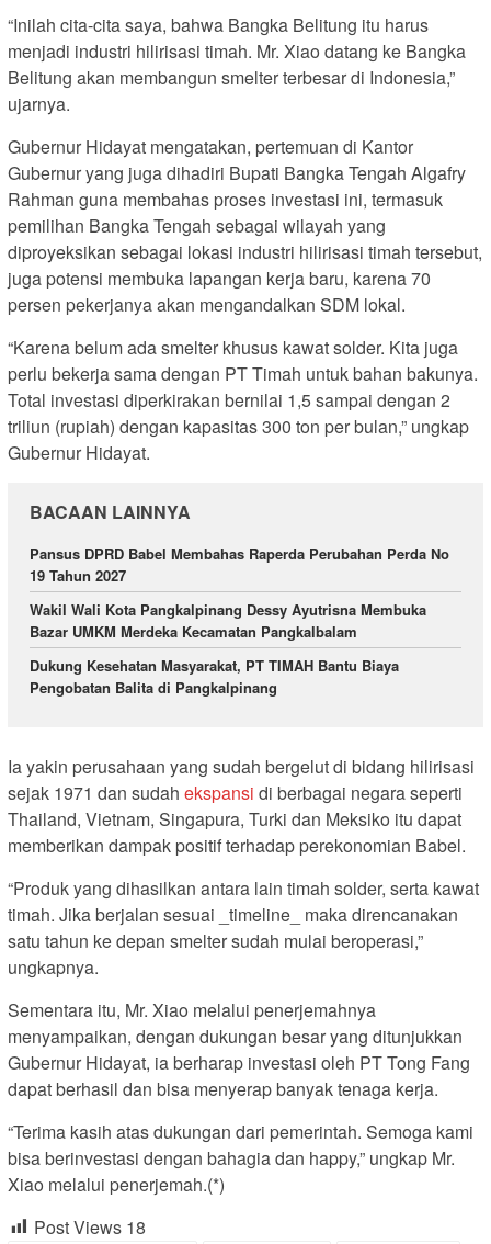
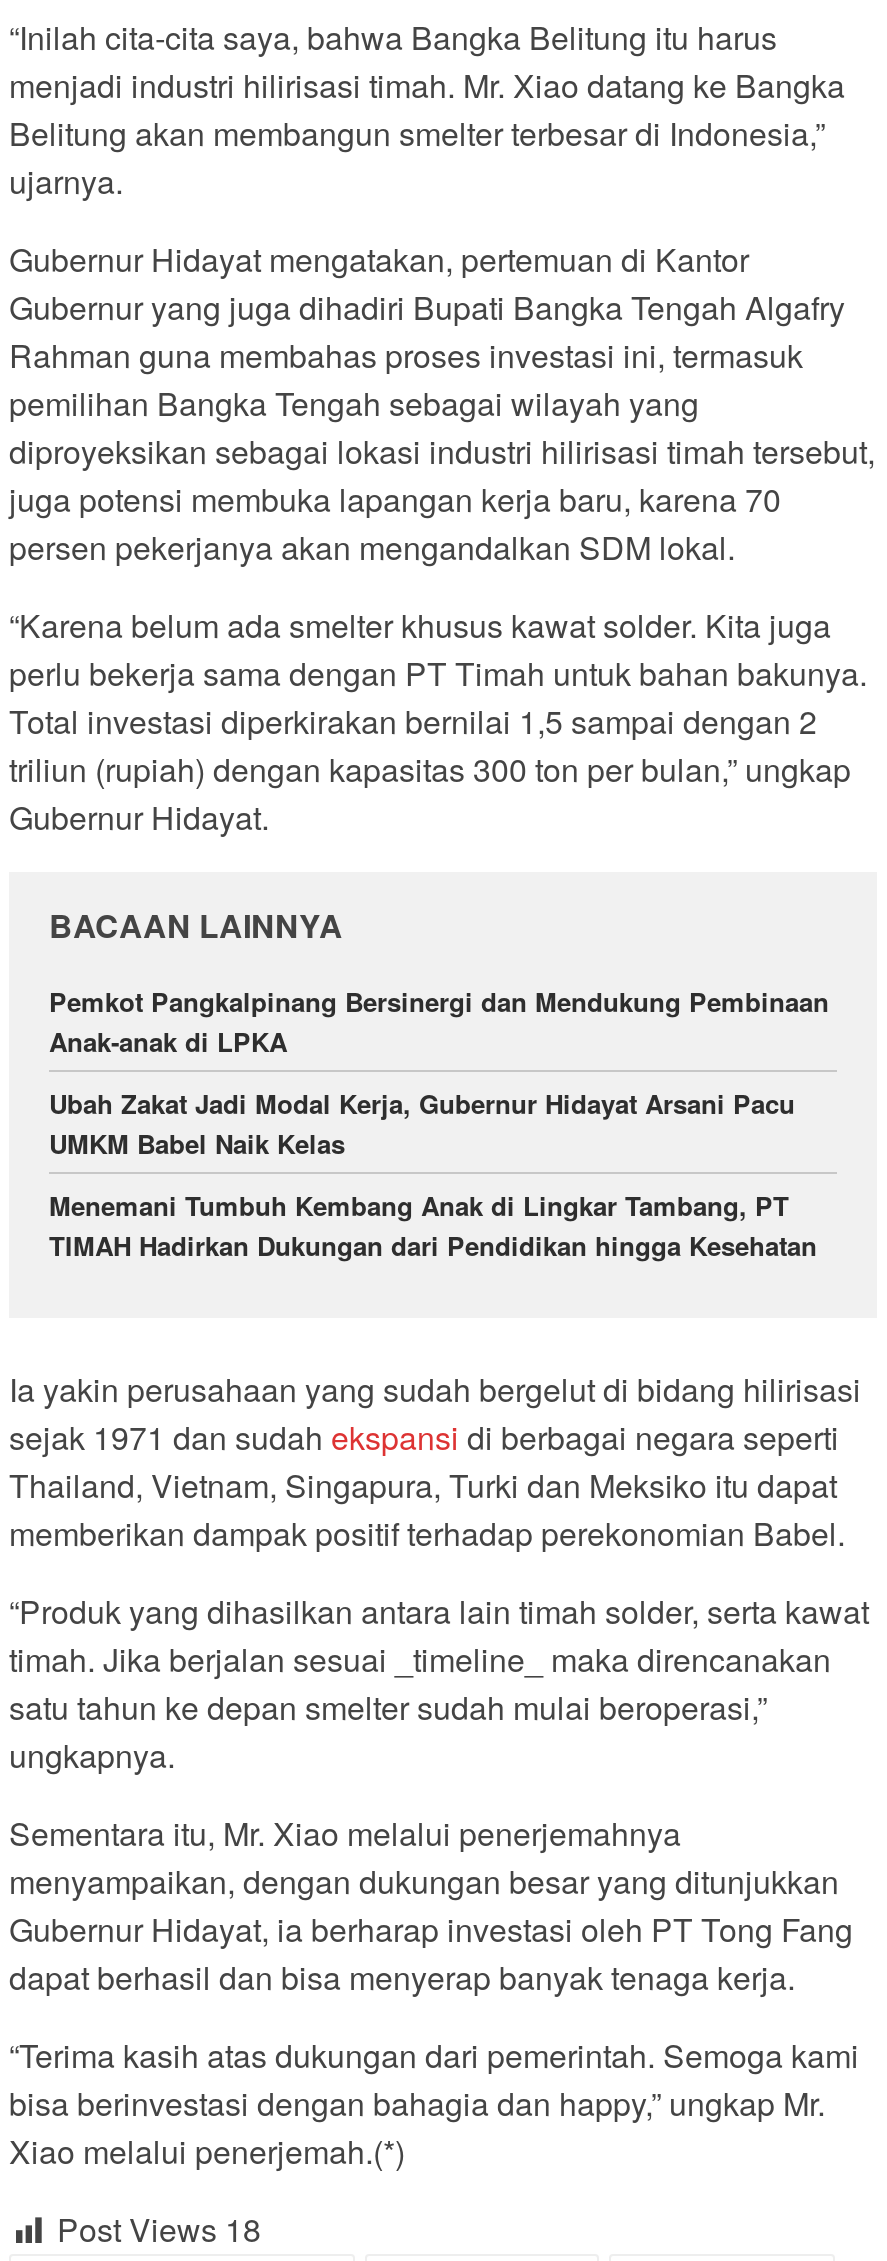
[30,543,449,586] Pansus DPRD Babel Membahas Raperda Perubahan Perda No | 19 Tahun 2027 -> [49,983,829,1061] Pemkot Pangkalpinang Bersinergi dan Mendukung Pembinaan | Anak-anak di LPKA
[30,599,426,642] Wakil Wali Kota Pangkalpinang Dessy Ayutrisna Membuka | Bazar UMKM Merdeka Kecamatan Pangkalbalam -> [49,1085,795,1163] Ubah Zakat Jadi Modal Kerja, Gubernur Hidayat Arsani Pacu | UMKM Babel Naik Kelas
[30,655,399,698] Dukung Kesehatan Masyarakat, PT TIMAH Bantu Biaya | Pengobatan Balita di Pangkalpinang -> [49,1187,817,1265] Menemani Tumbuh Kembang Anak di Lingkar Tambang, PT | TIMAH Hadirkan Dukungan dari Pendidikan hingga Kesehatan

